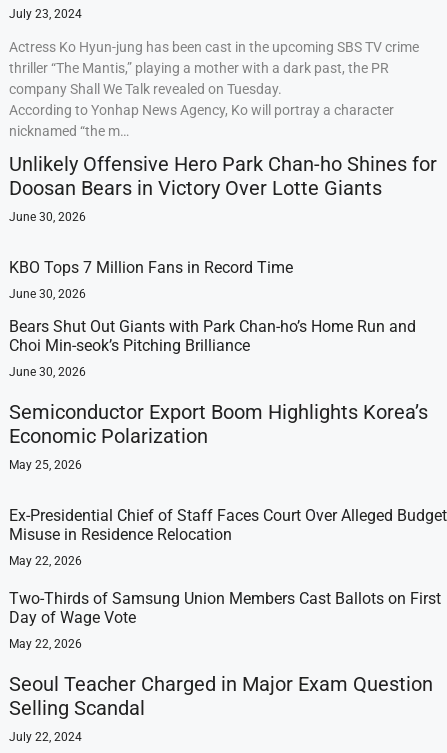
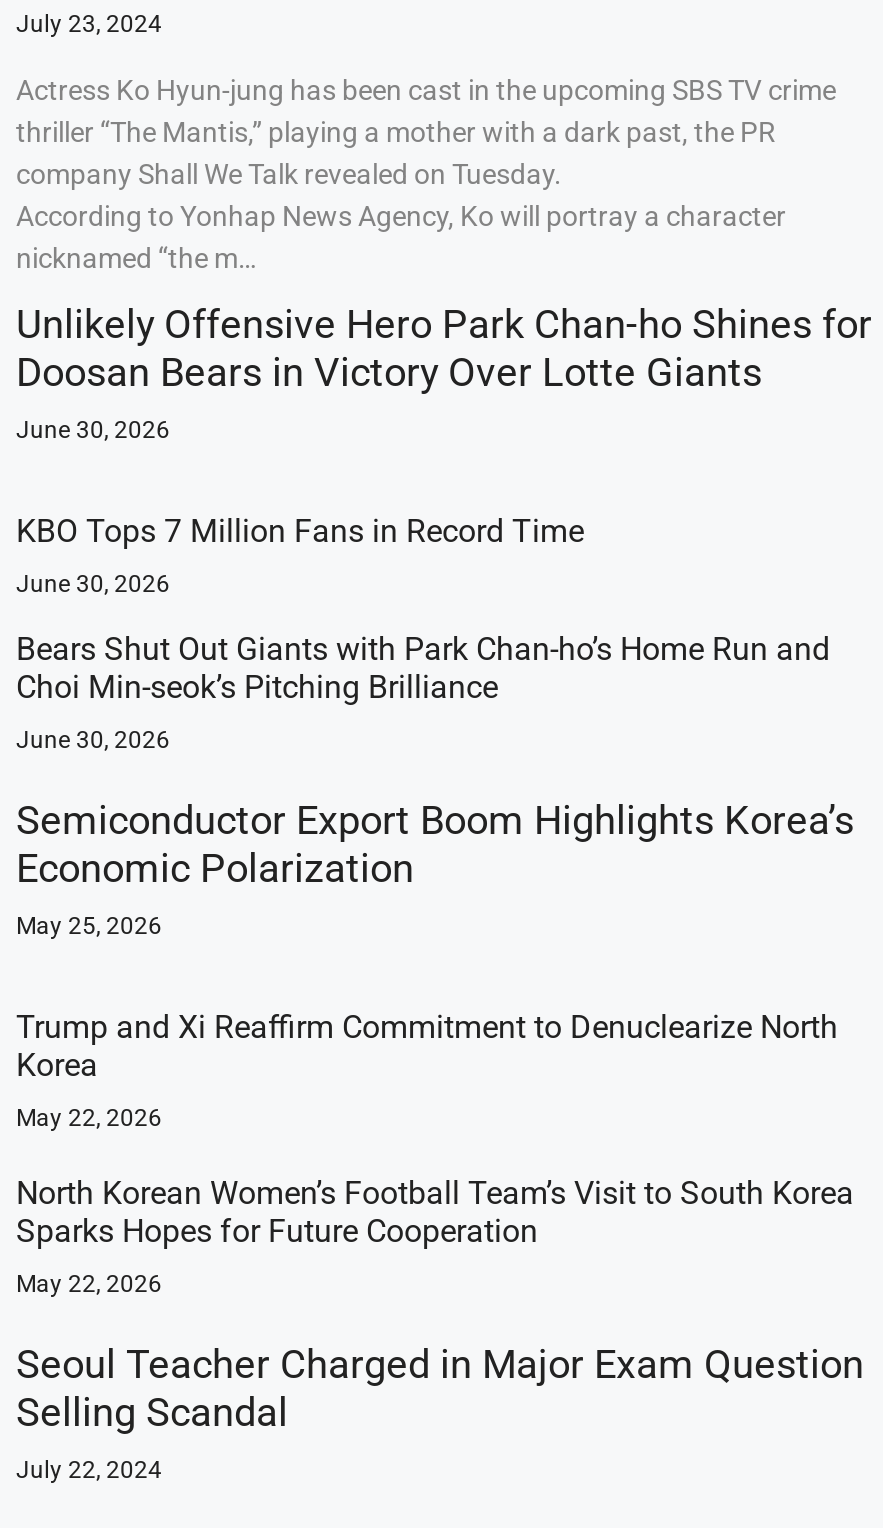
[9,506,447,544] Ex-Presidential Chief of Staff Faces Court Over Alleged Budget | Misuse in Residence Relocation -> [16,1008,838,1084] Trump and Xi Reaffirm Commitment to Denuclearize North | Korea
[9,589,441,627] Two-Thirds of Samsung Union Members Cast Ballots on First | Day of Wage Vote -> [16,1174,854,1250] North Korean Women’s Football Team’s Visit to South Korea | Sparks Hopes for Future Cooperation

